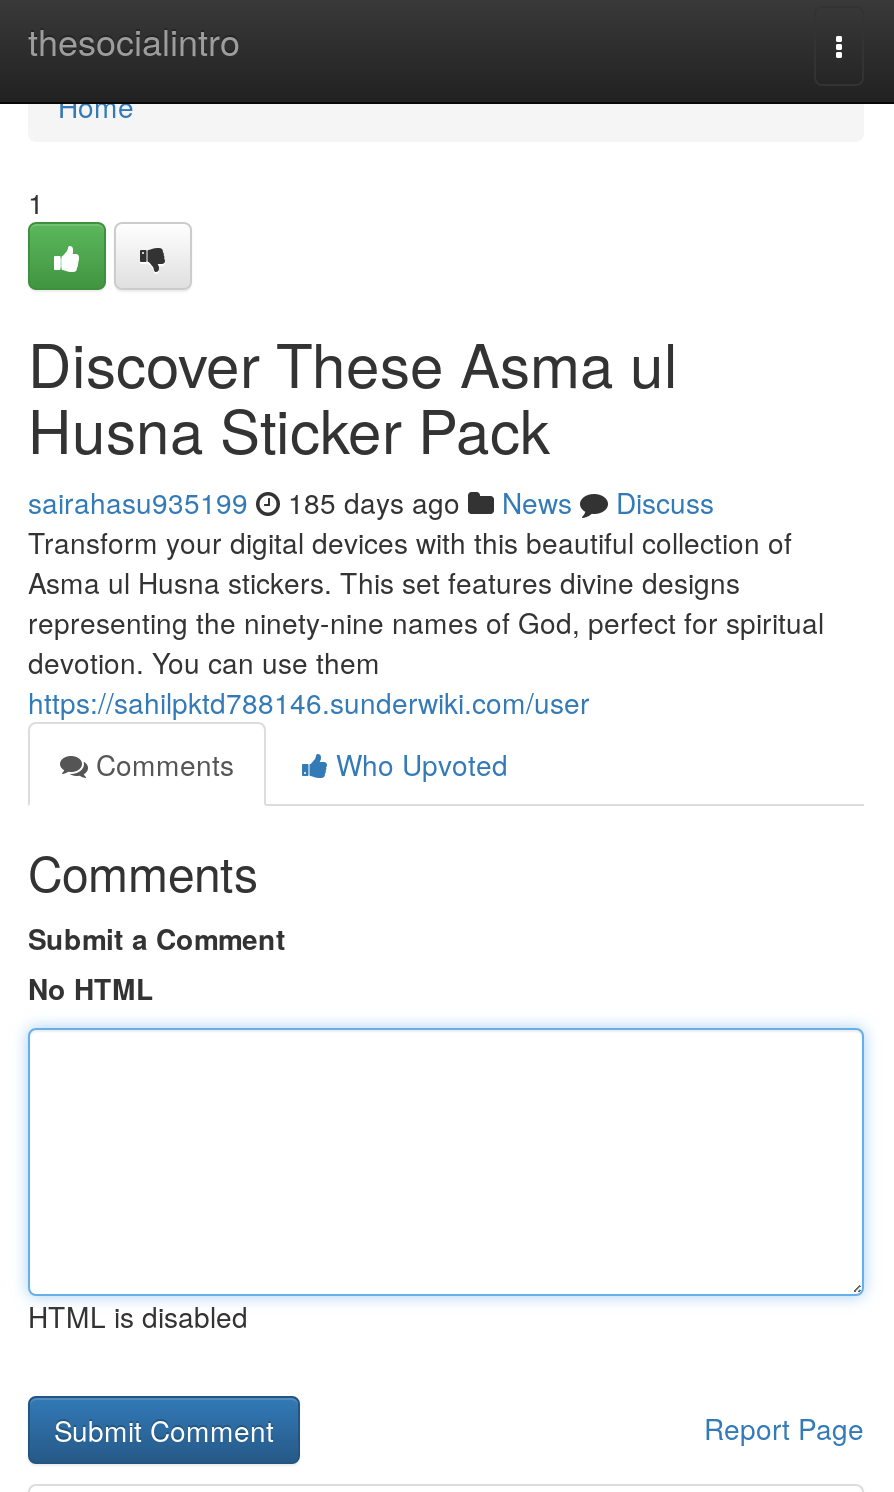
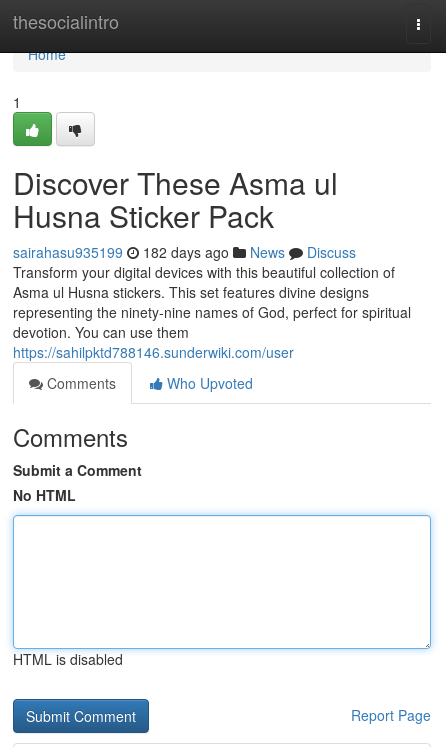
[28,482,714,522] sairahasu935199 185 days ago News Discuss -> [13,242,356,262] sairahasu935199 182 days ago News Discuss

